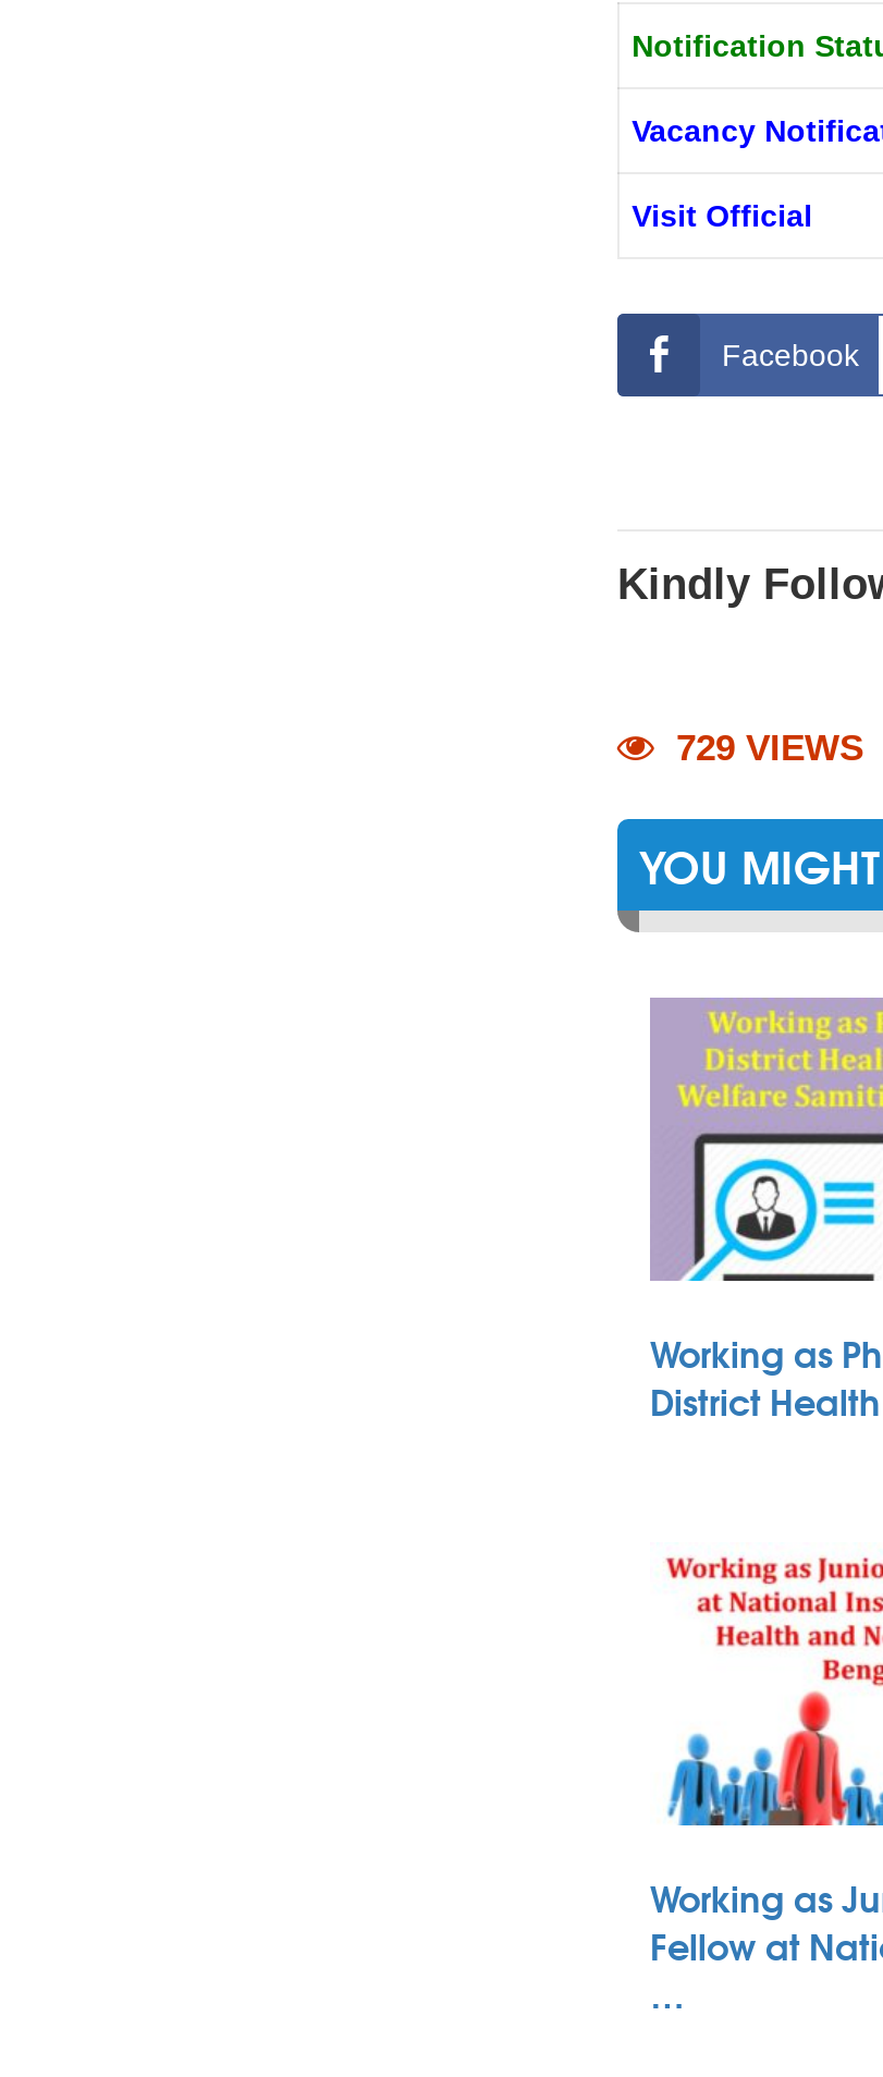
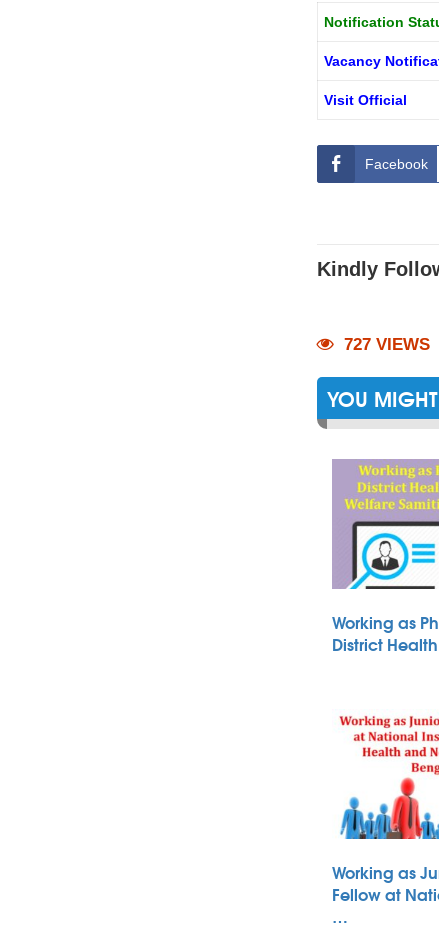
[654,728,863,770] 729 VIEWS -> [334,335,430,354] 727 VIEWS

